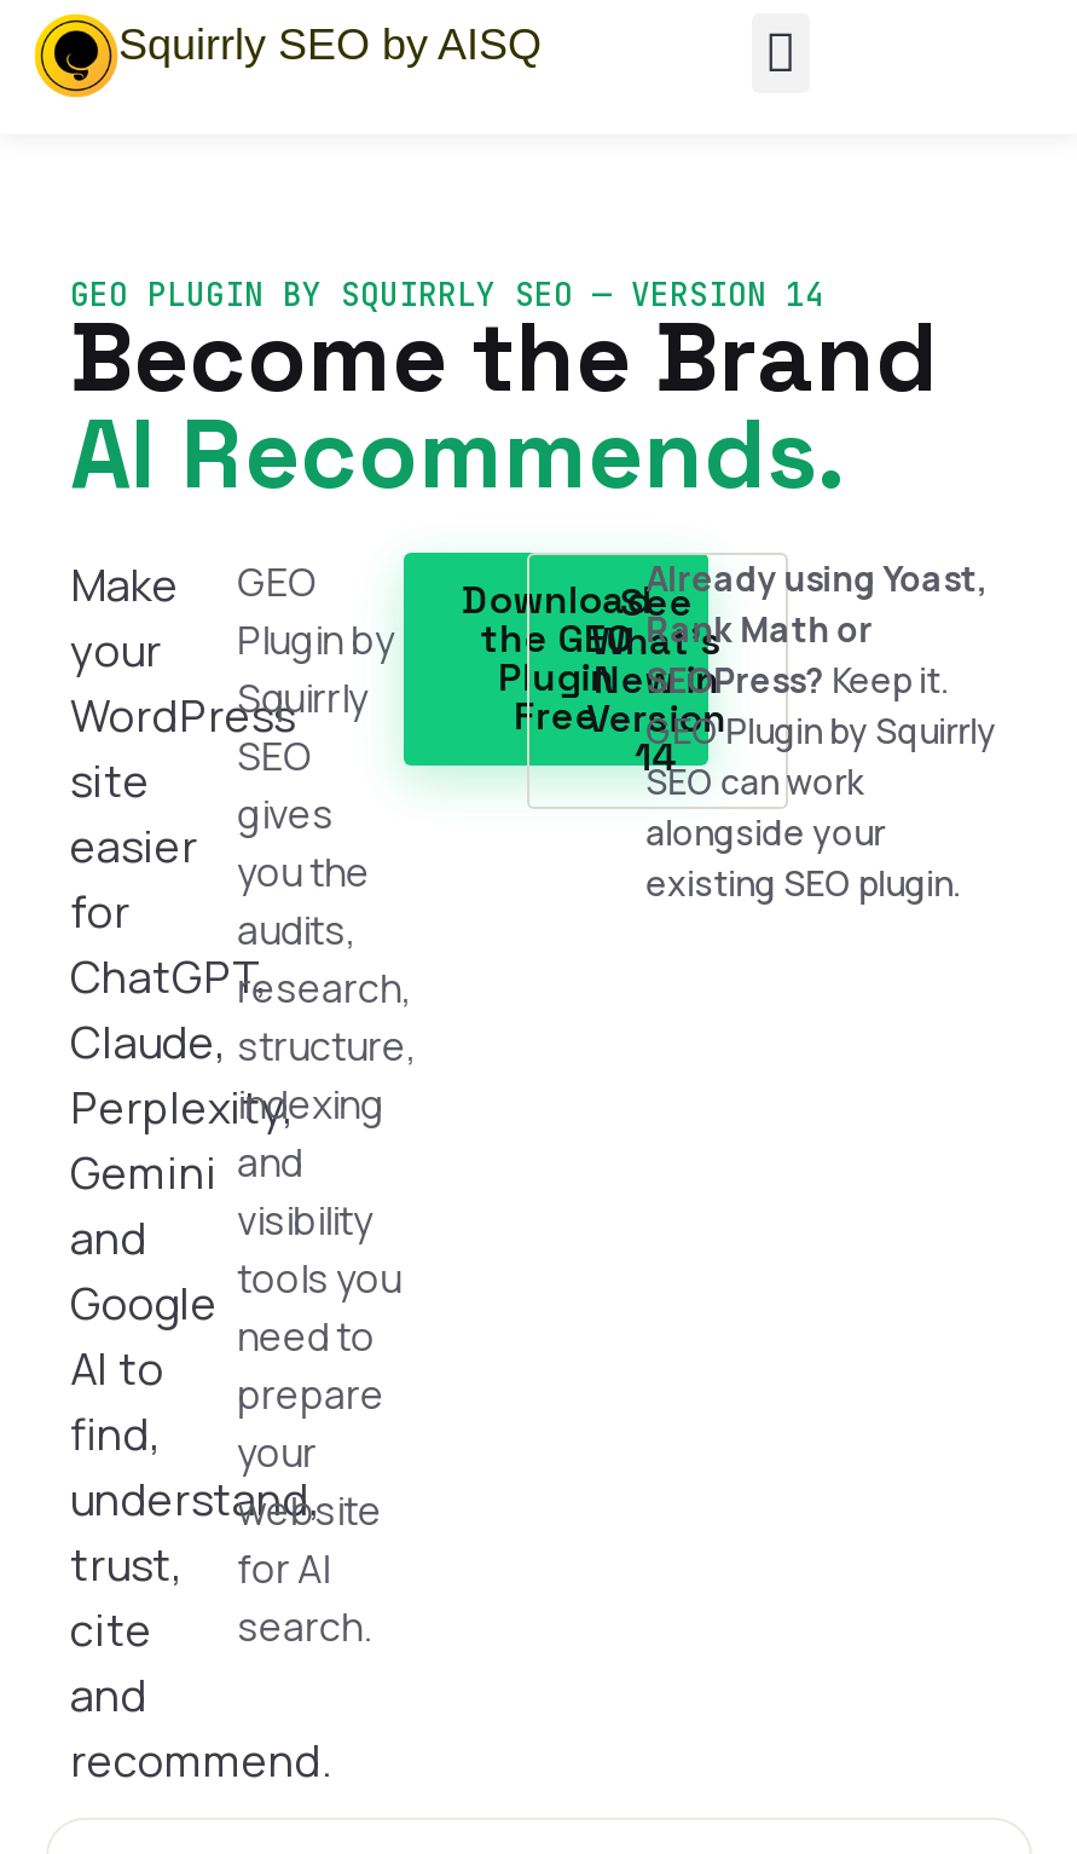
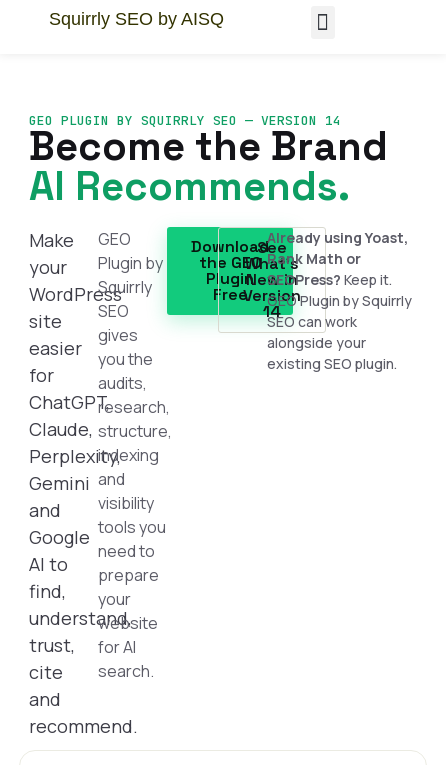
[31,11,114,100] [image] -> none

